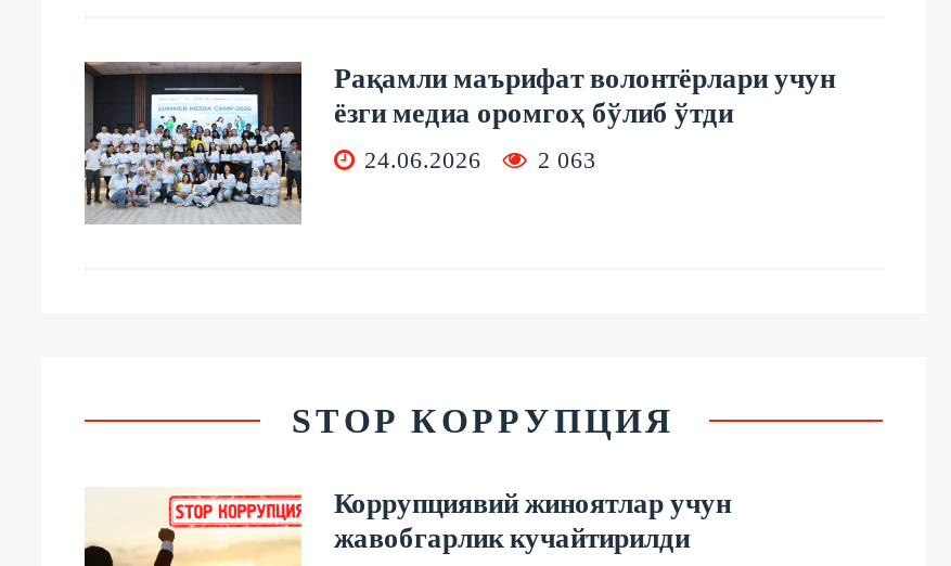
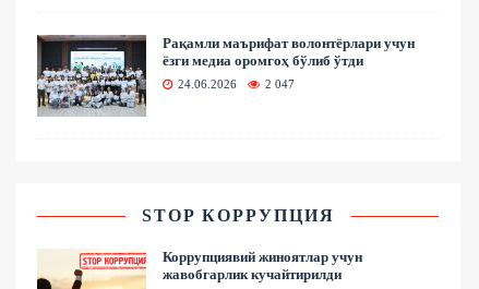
[538,146,596,172] 2 063 -> [265,78,295,91] 2 047

